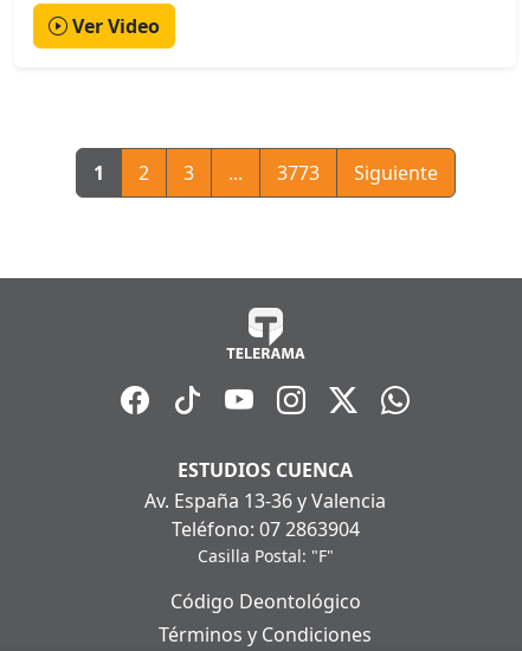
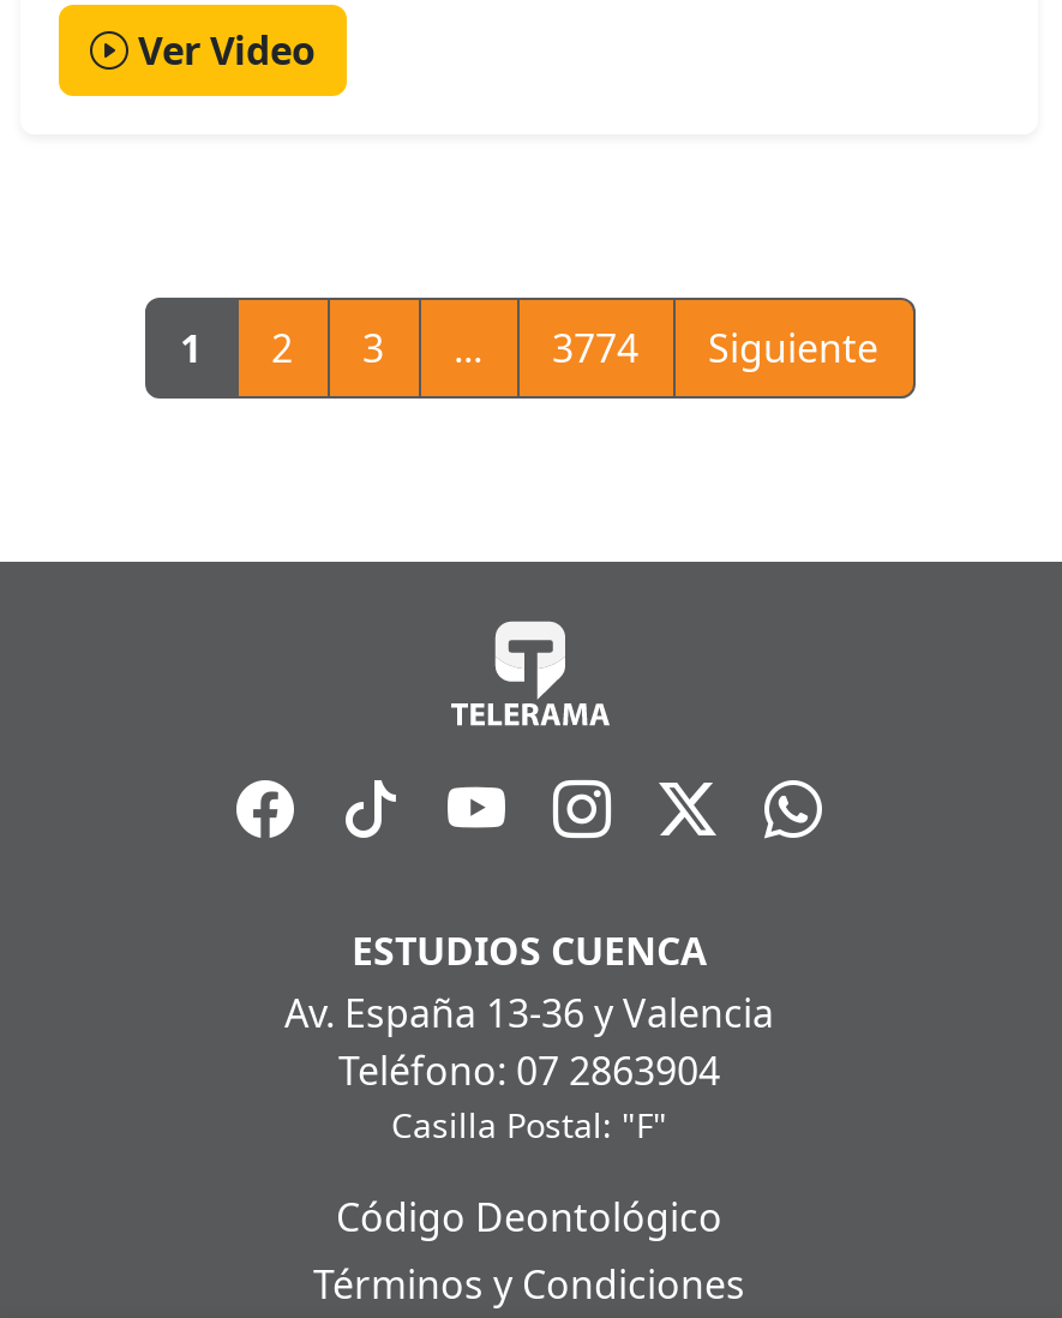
[276,159,319,185] 3773 -> [552,321,638,374] 3774

